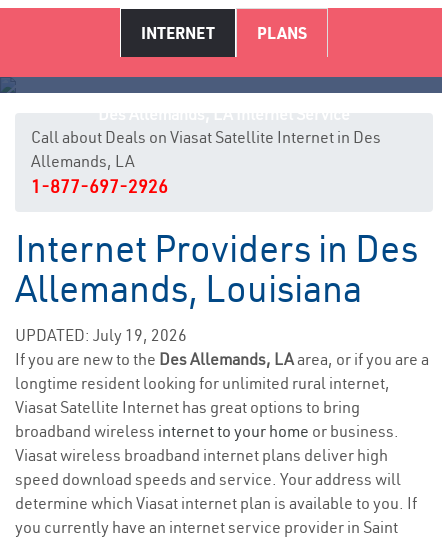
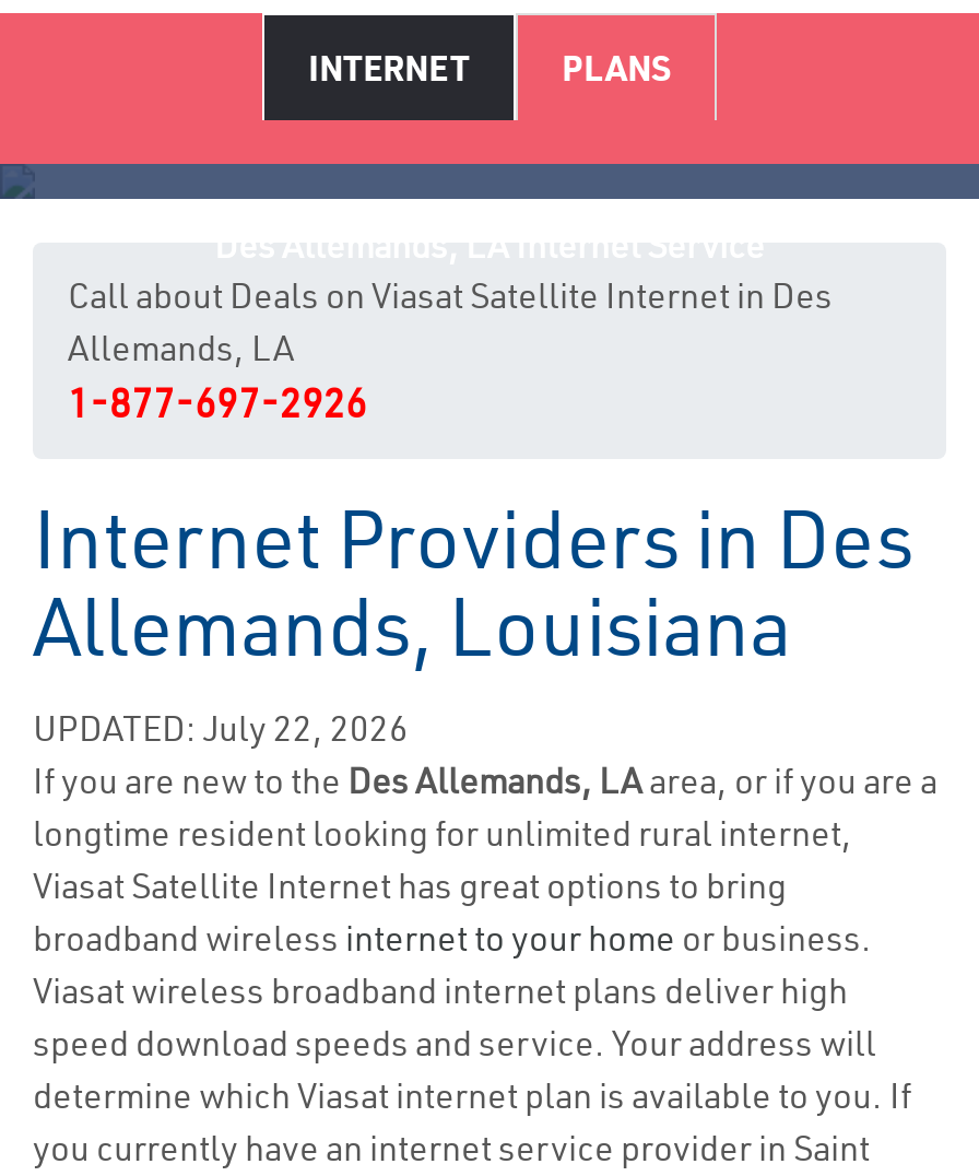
[15,325,187,345] UPDATED: July 19, 2026 -> [33,706,409,750] UPDATED: July 22, 2026

